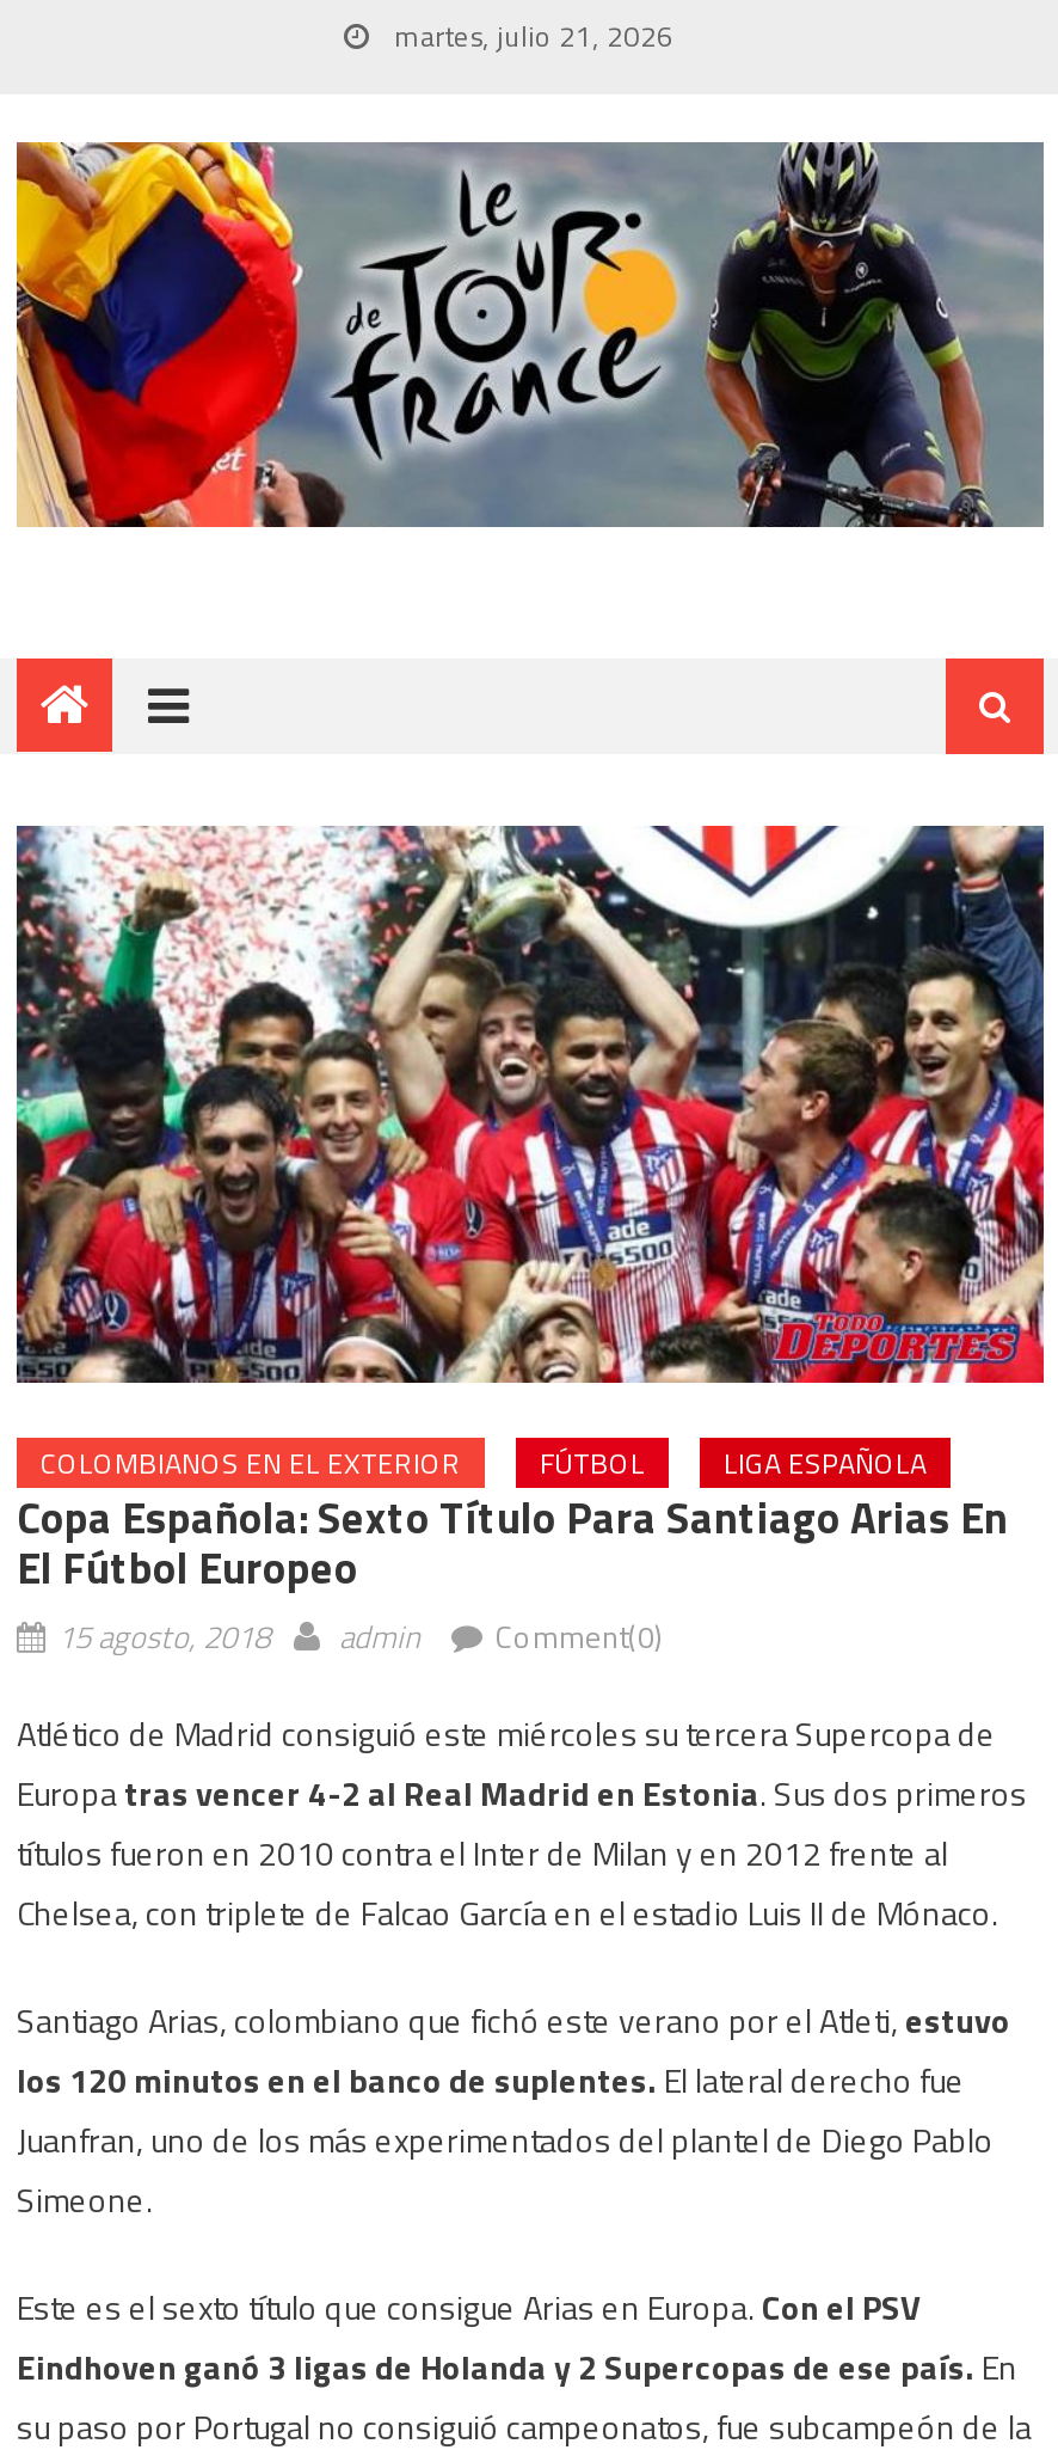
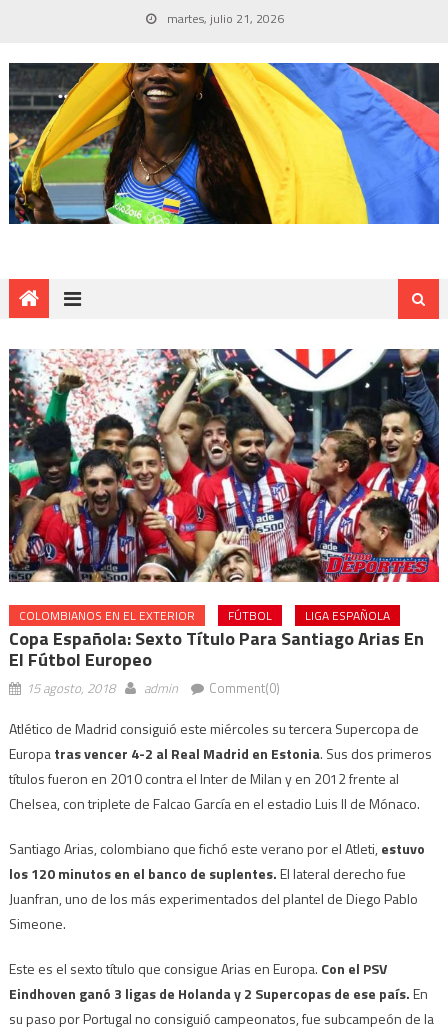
[14,140,1046,529] [image] -> [8,62,440,225] [image]

